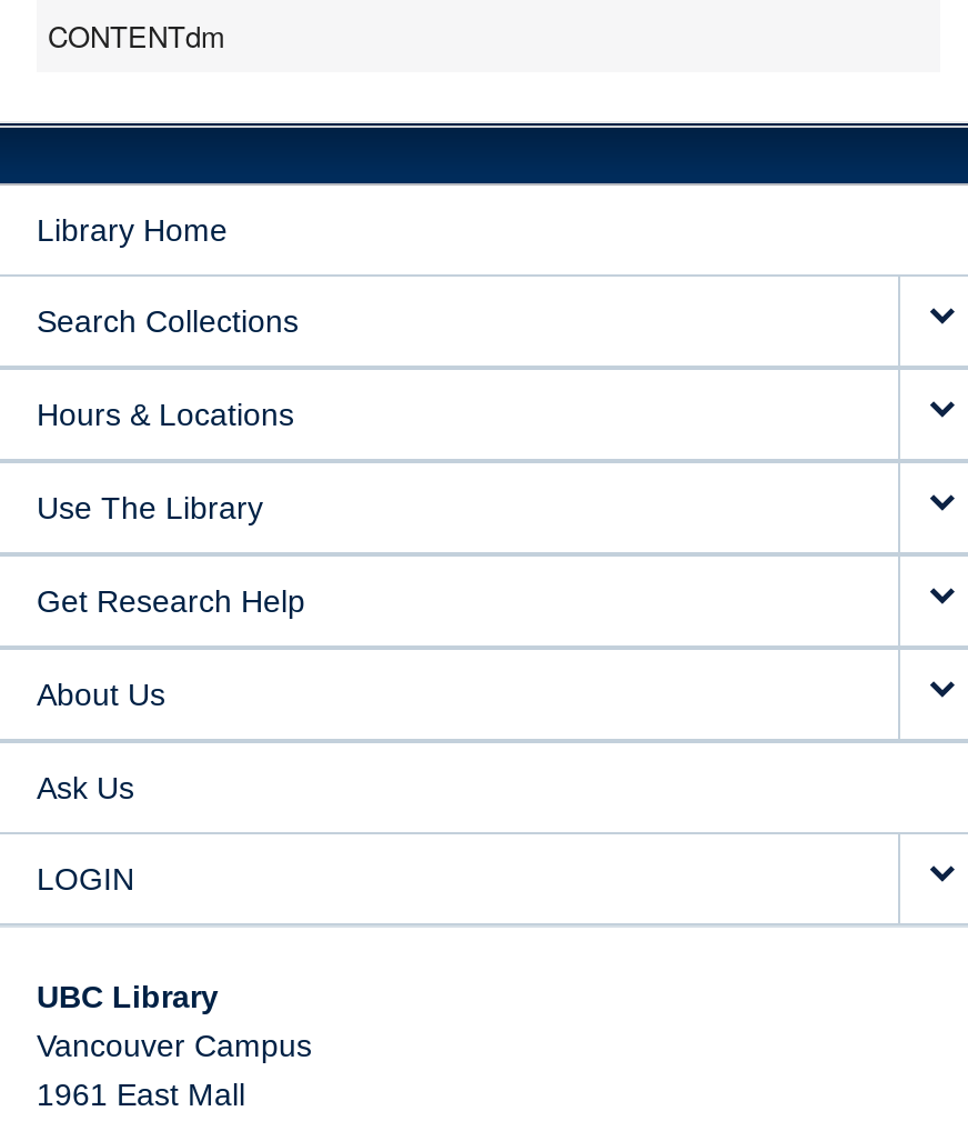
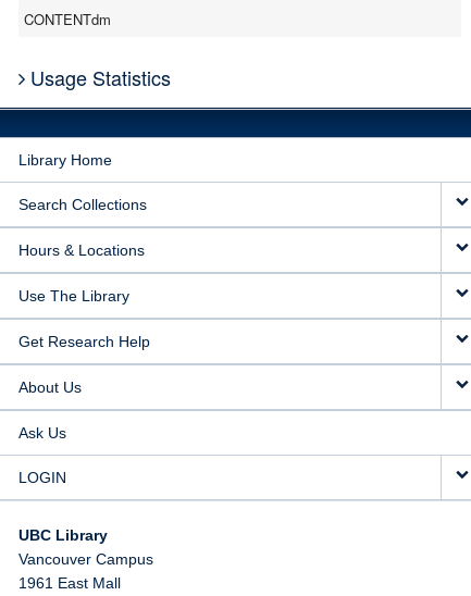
none -> [25,64,171,92] Usage Statistics

